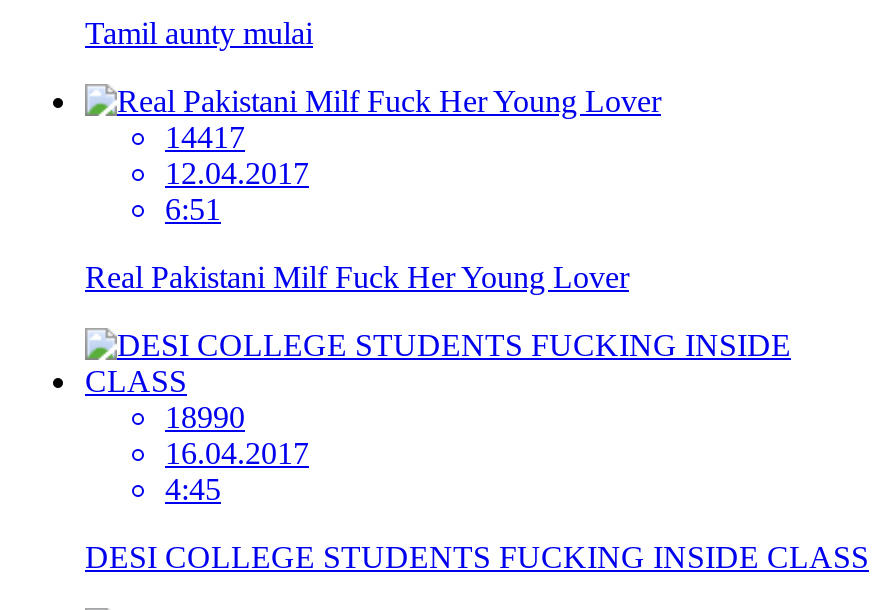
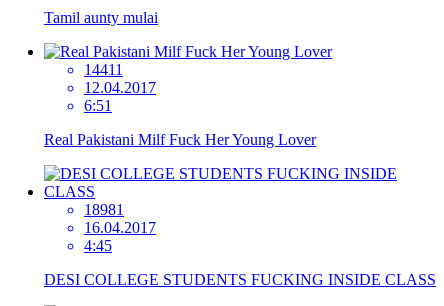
[165,120,245,154] 14417 -> [84,61,123,78] 14411
[165,400,245,434] 18990 -> [84,201,124,218] 18981

